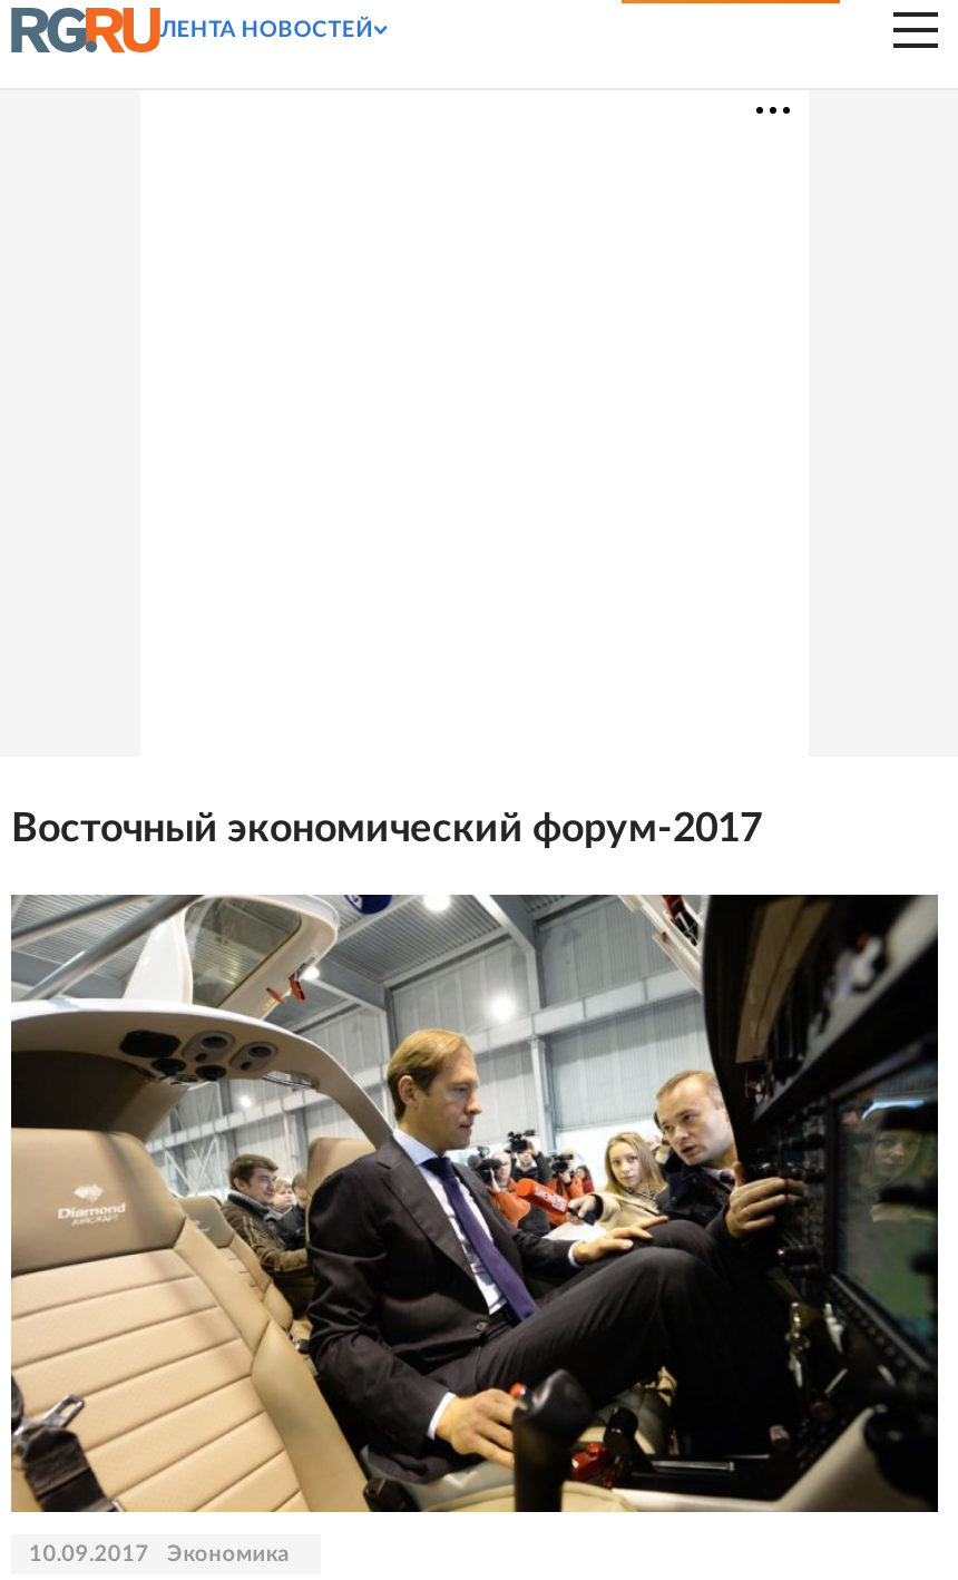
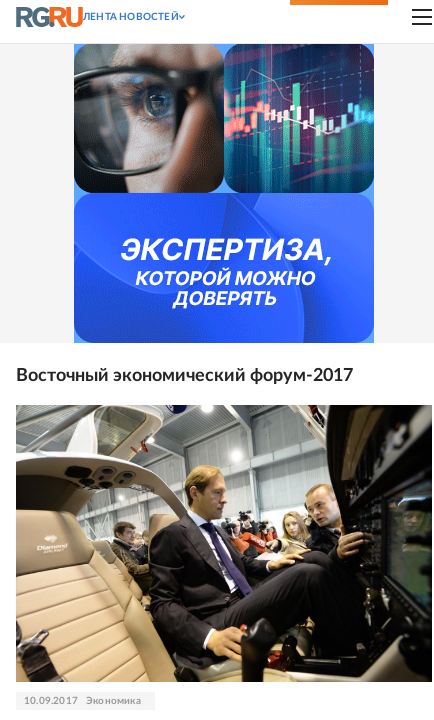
none -> [73,43,375,344] [image]

